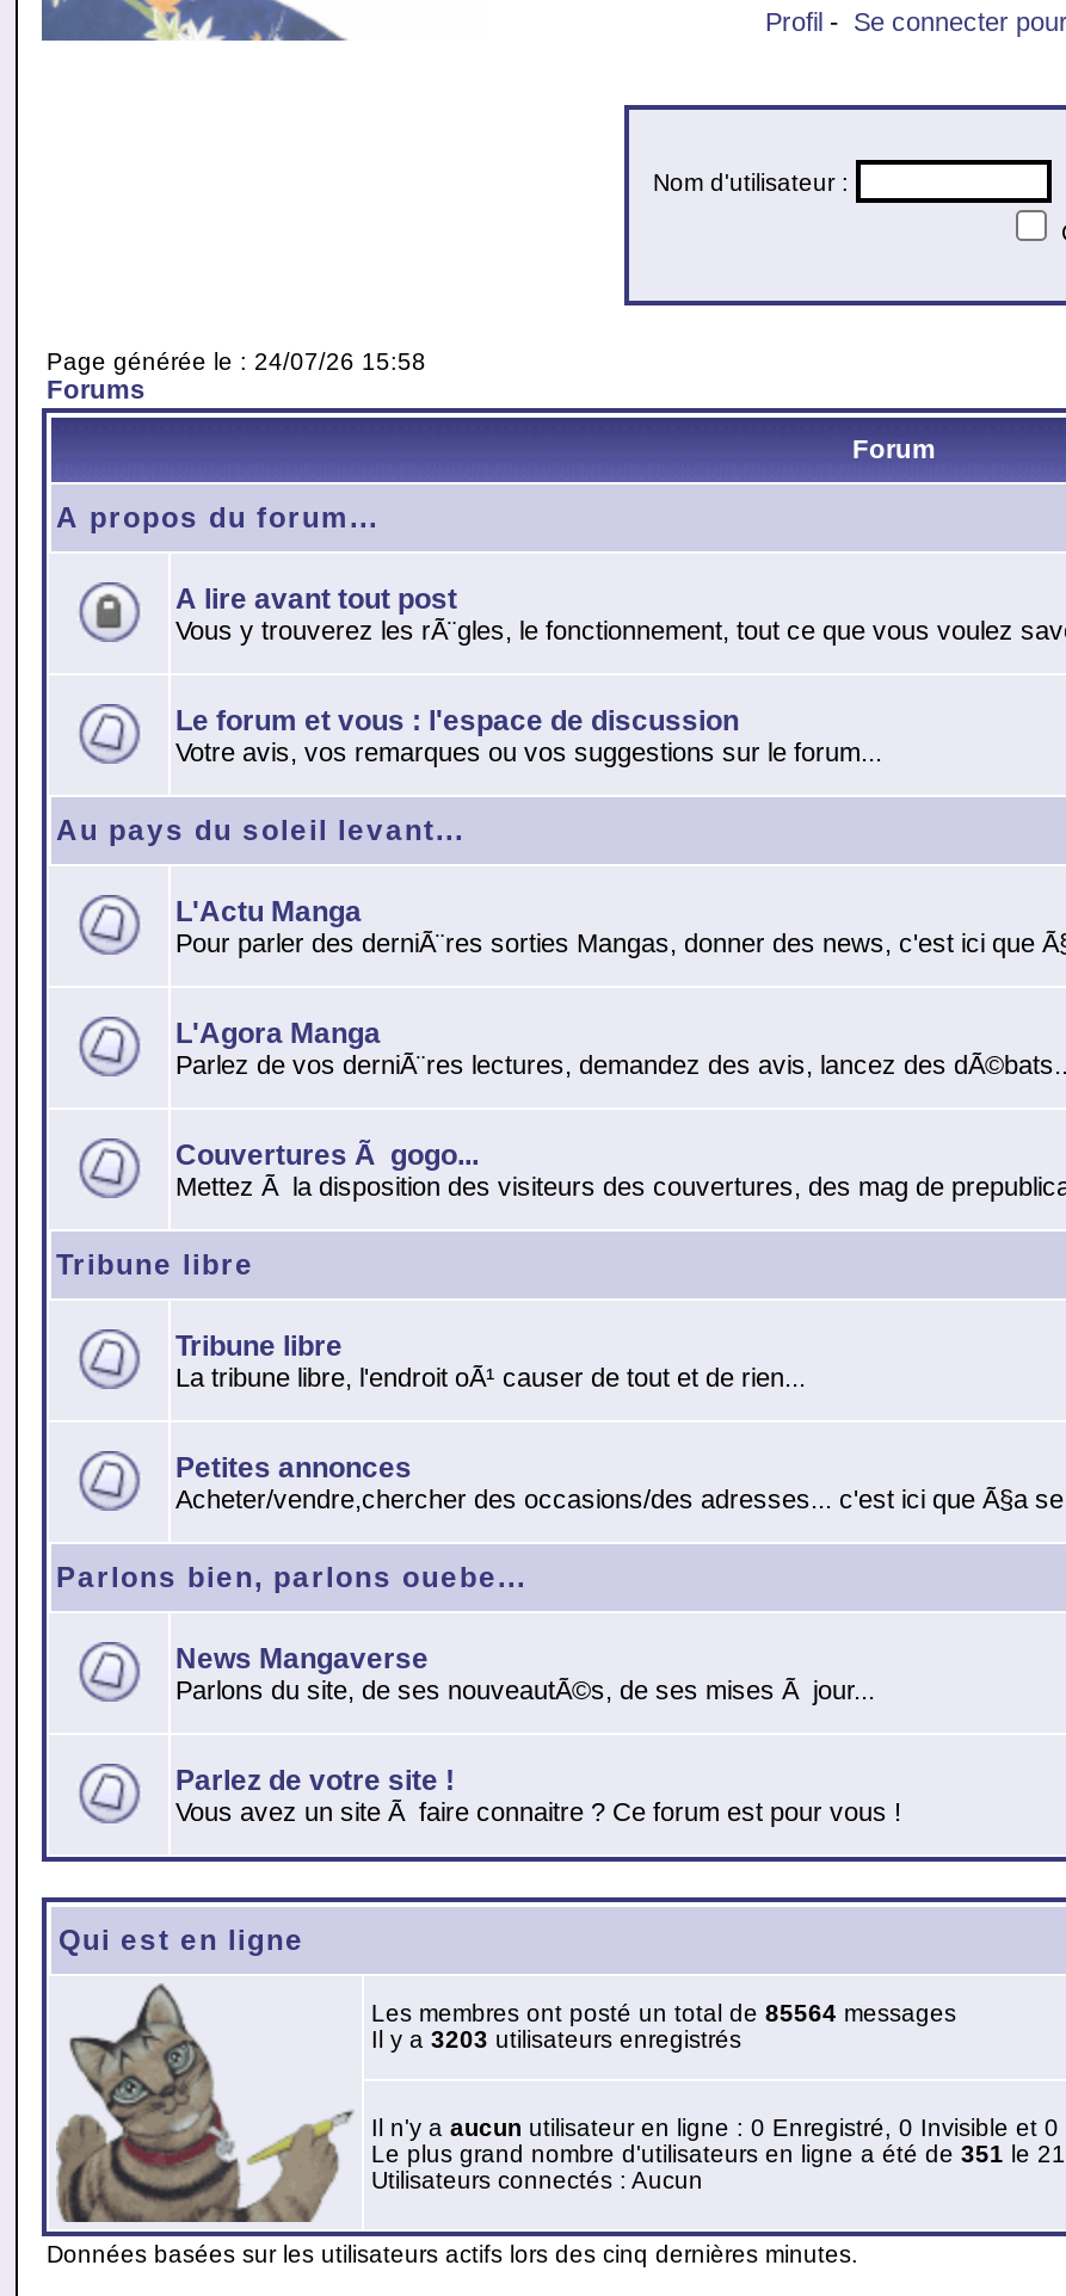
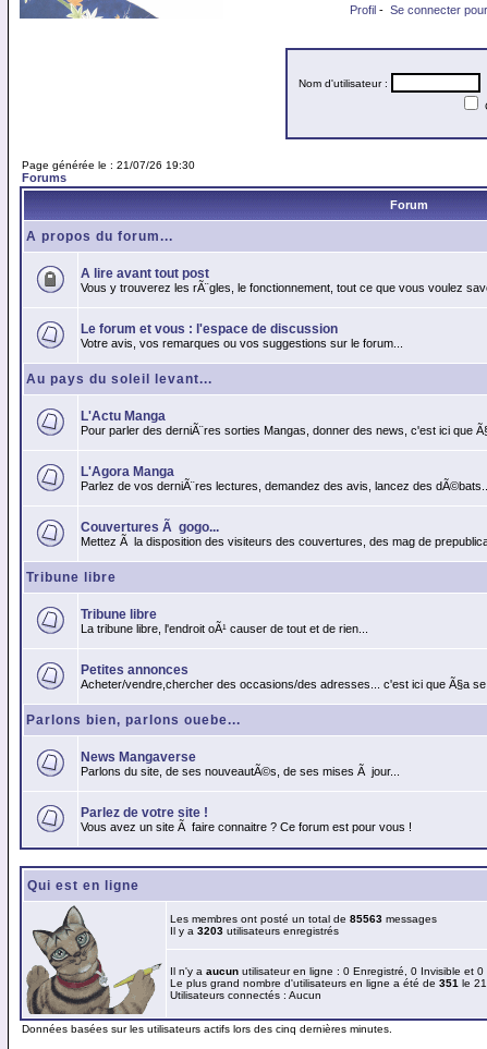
[47,348,426,375] Page générée le : 24/07/26 15:58 -> [22,159,195,171] Page générée le : 21/07/26 19:30
[371,2000,956,2026] Les membres ont posté un total de 85564 messages -> [170,913,437,925] Les membres ont posté un total de 85563 messages

